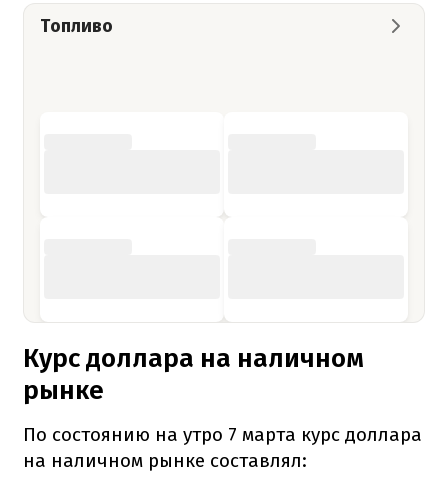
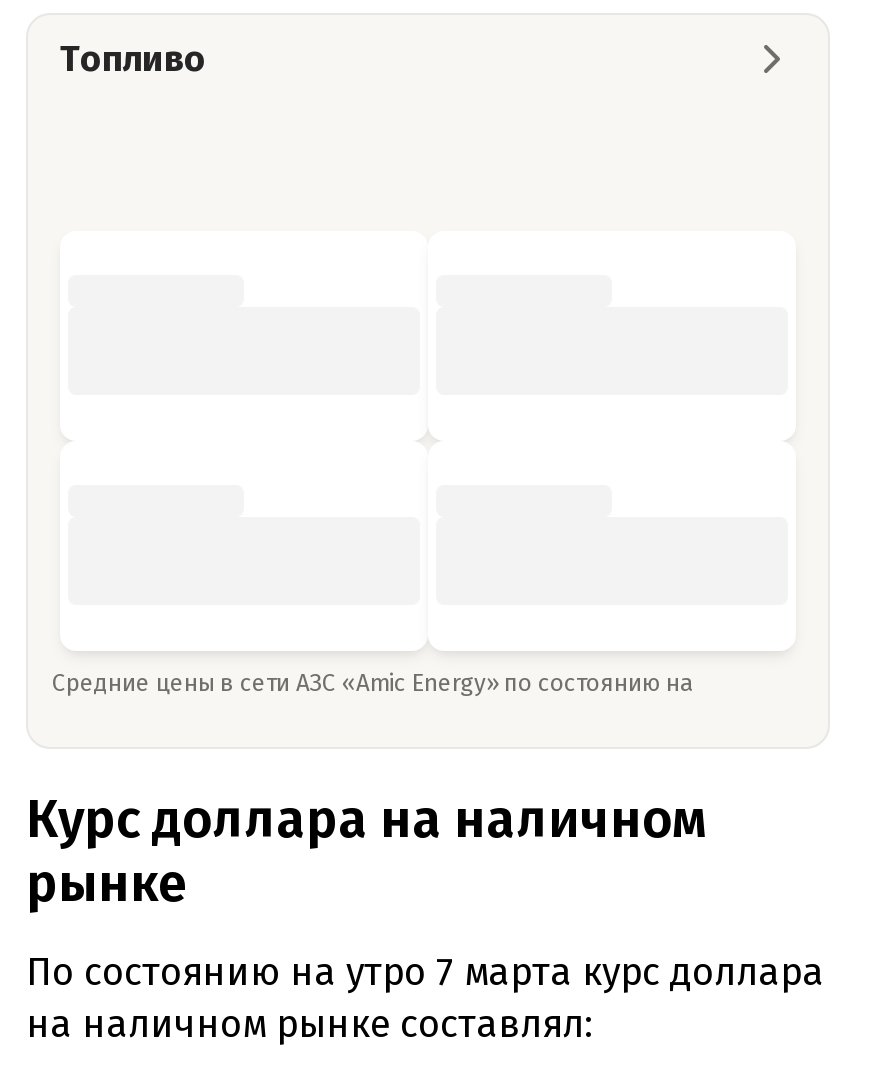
none -> [52,668,700,696] Средние цены в сети АЗС «Amic Energy» по состоянию на

